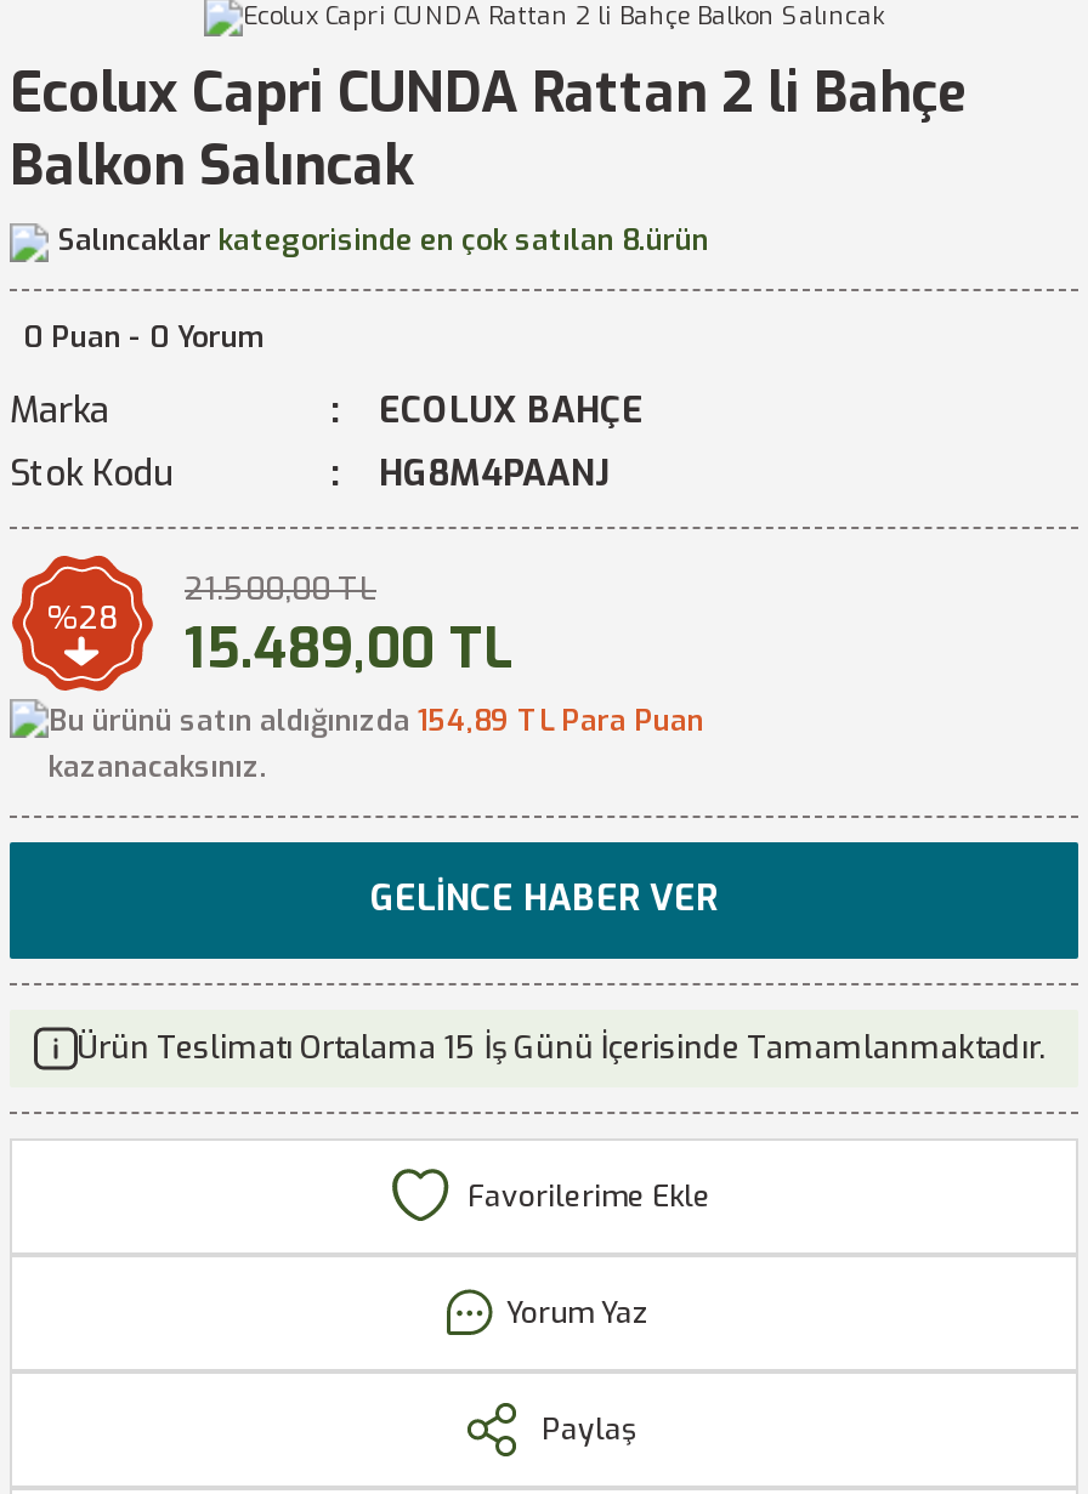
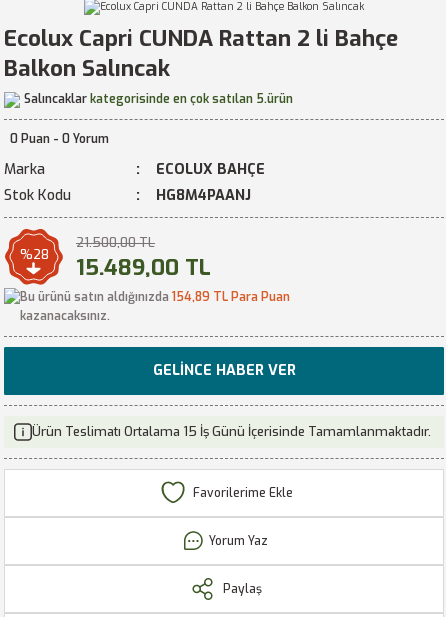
[58,221,709,260] Salıncaklar kategorisinde en çok satılan 8.ürün -> [24,91,293,107] Salıncaklar kategorisinde en çok satılan 5.ürün

